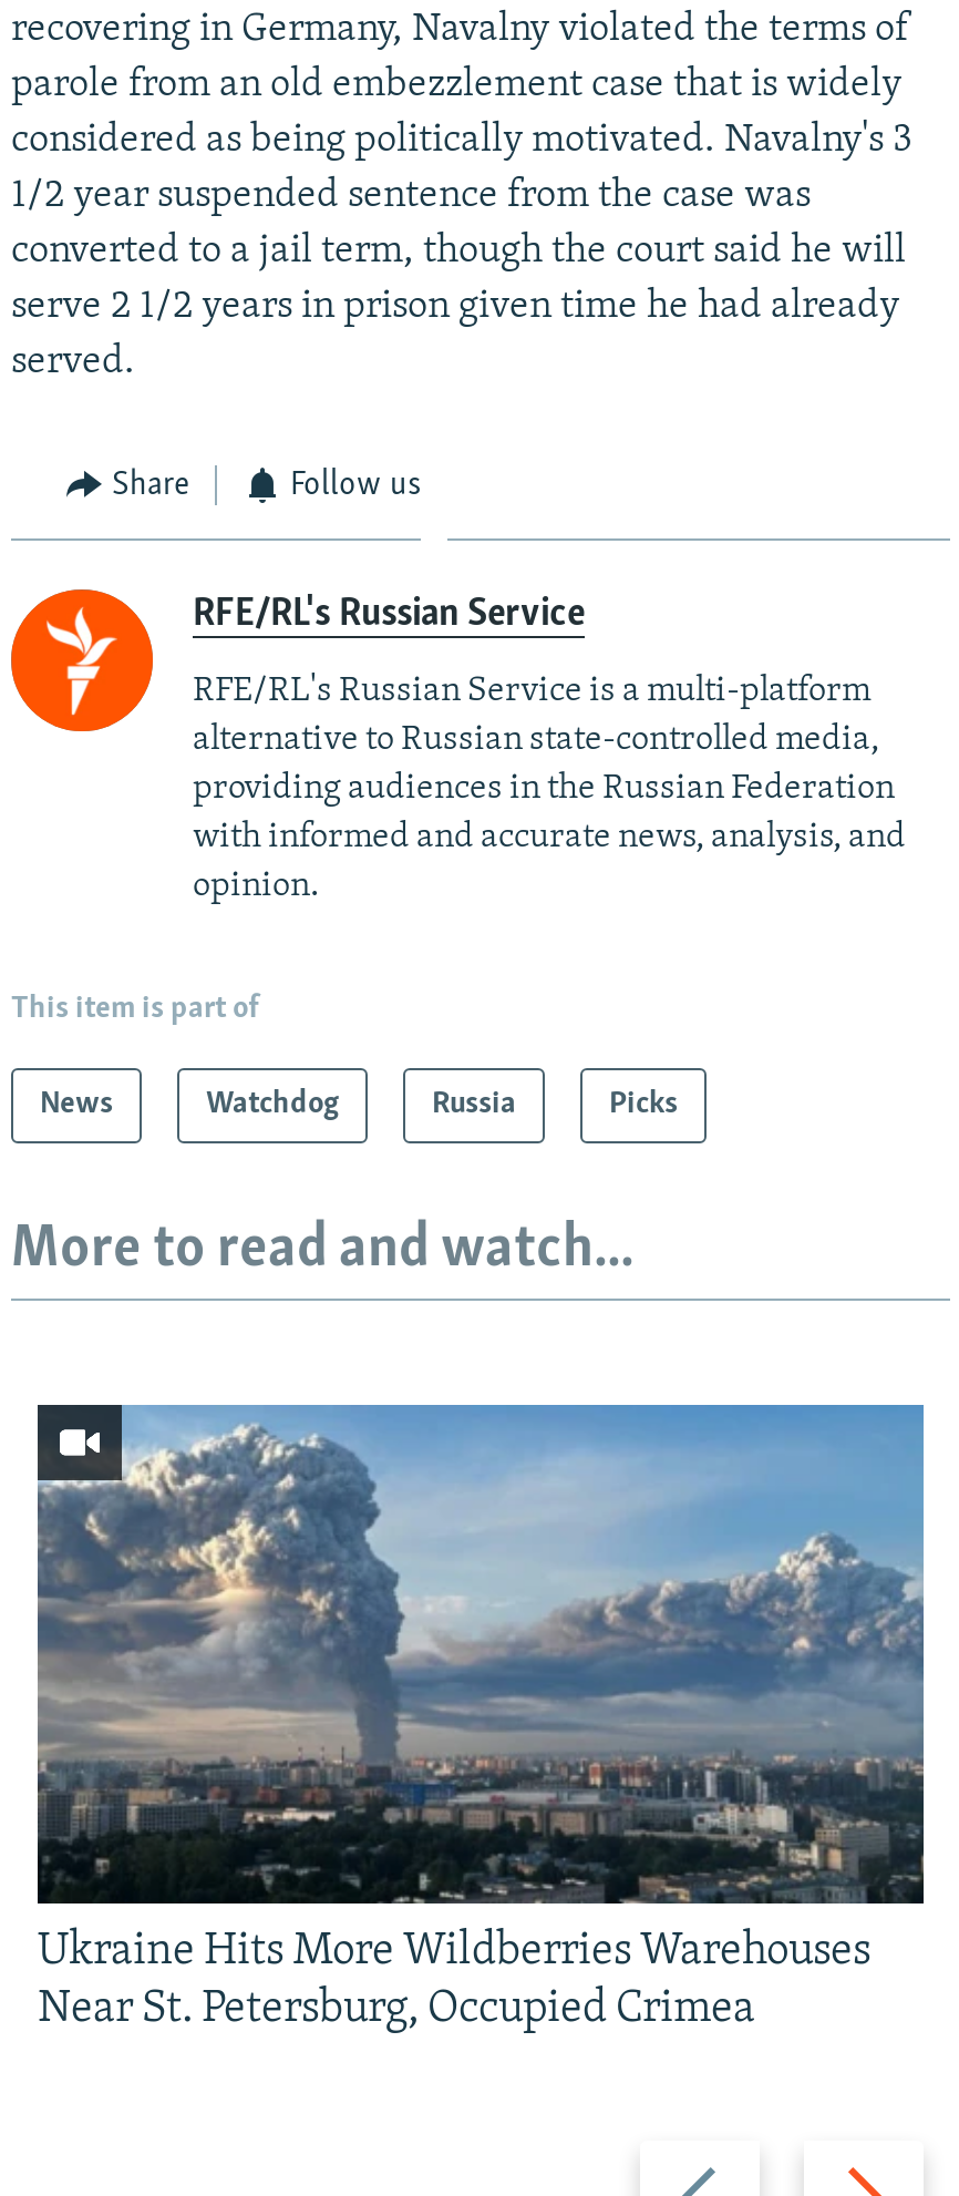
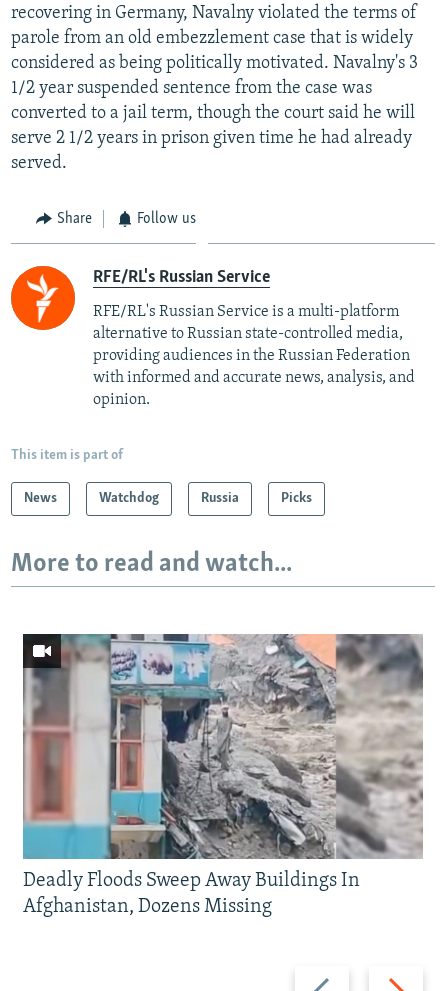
[35,1403,926,2031] [image] | Ukraine Hits More Wildberries Warehouses | Near St. Petersburg, Occupied Crimea -> [22,633,424,917] [image] | Deadly Floods Sweep Away Buildings In | Afghanistan, Dozens Missing

